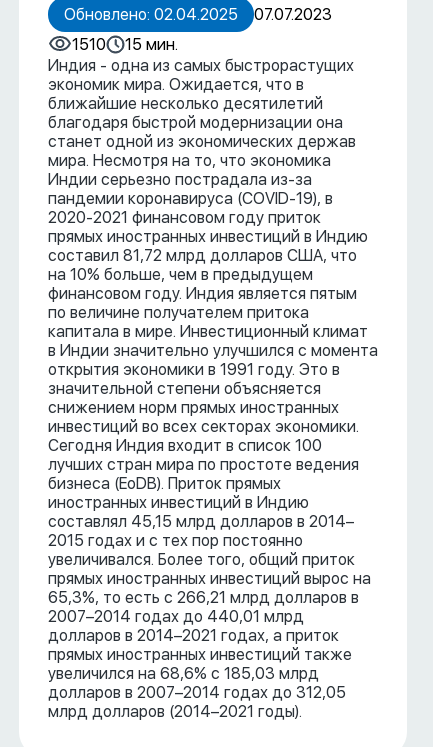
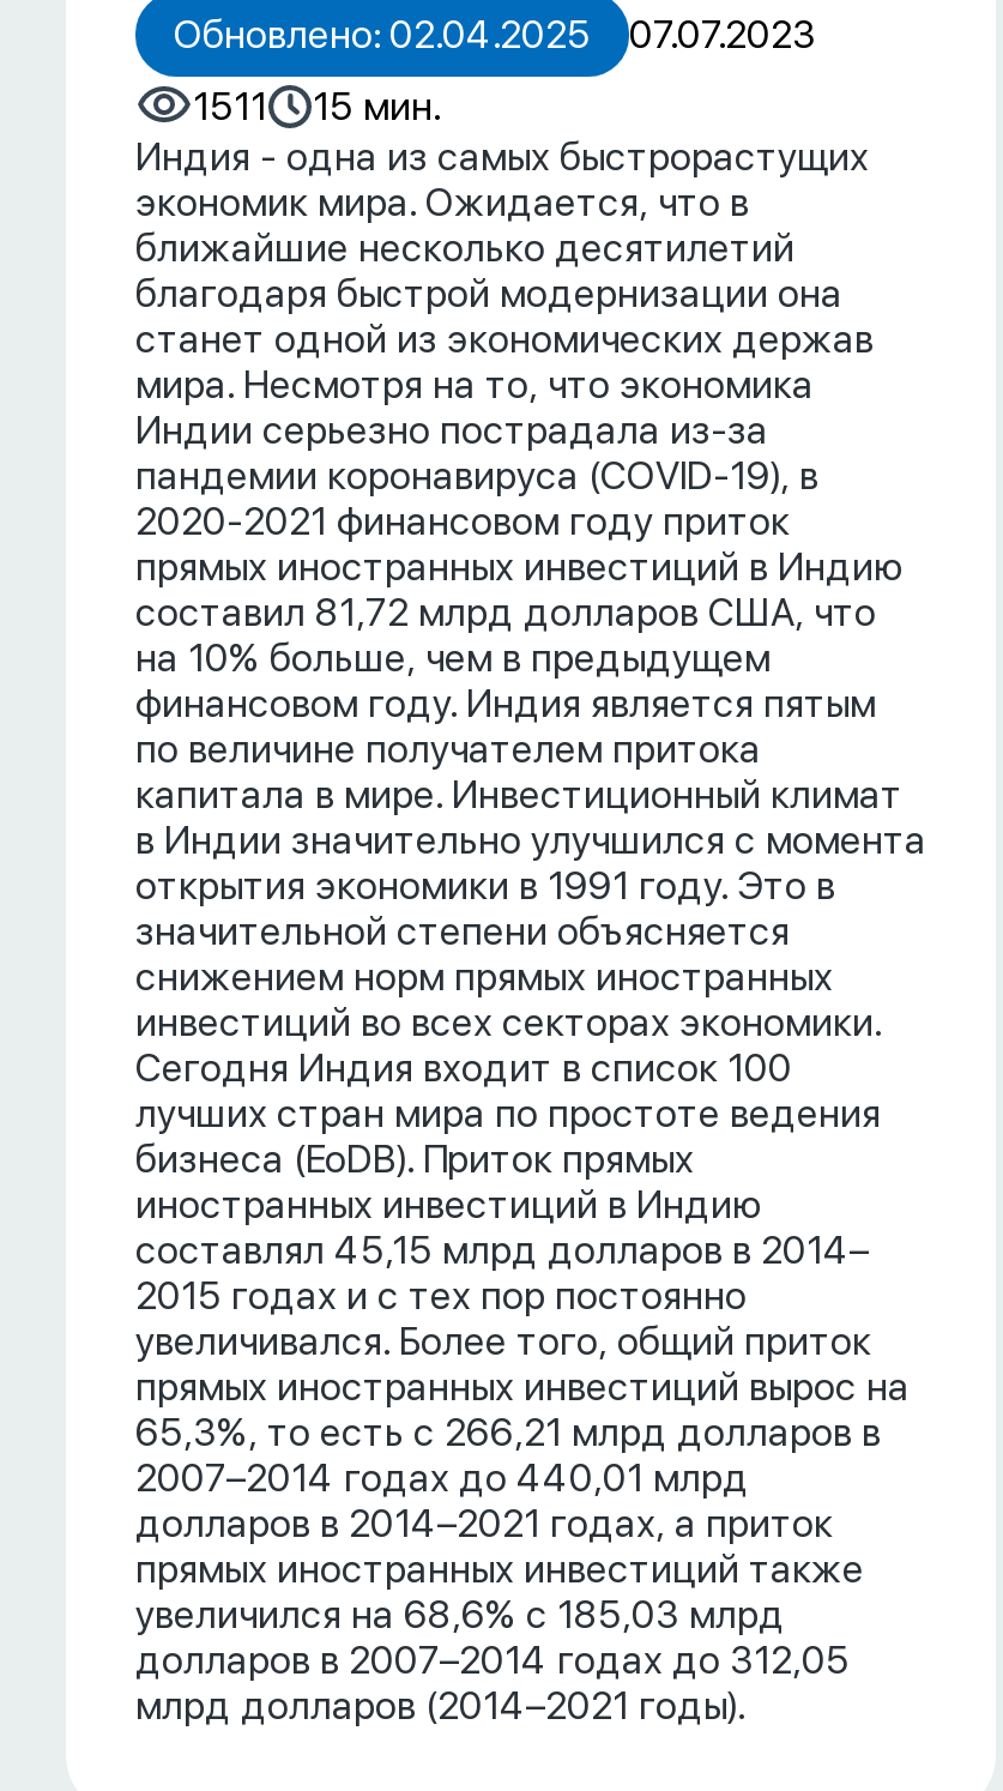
[72,34,178,53] 1510 15 мин. -> [193,83,440,128] 1511 15 мин.

